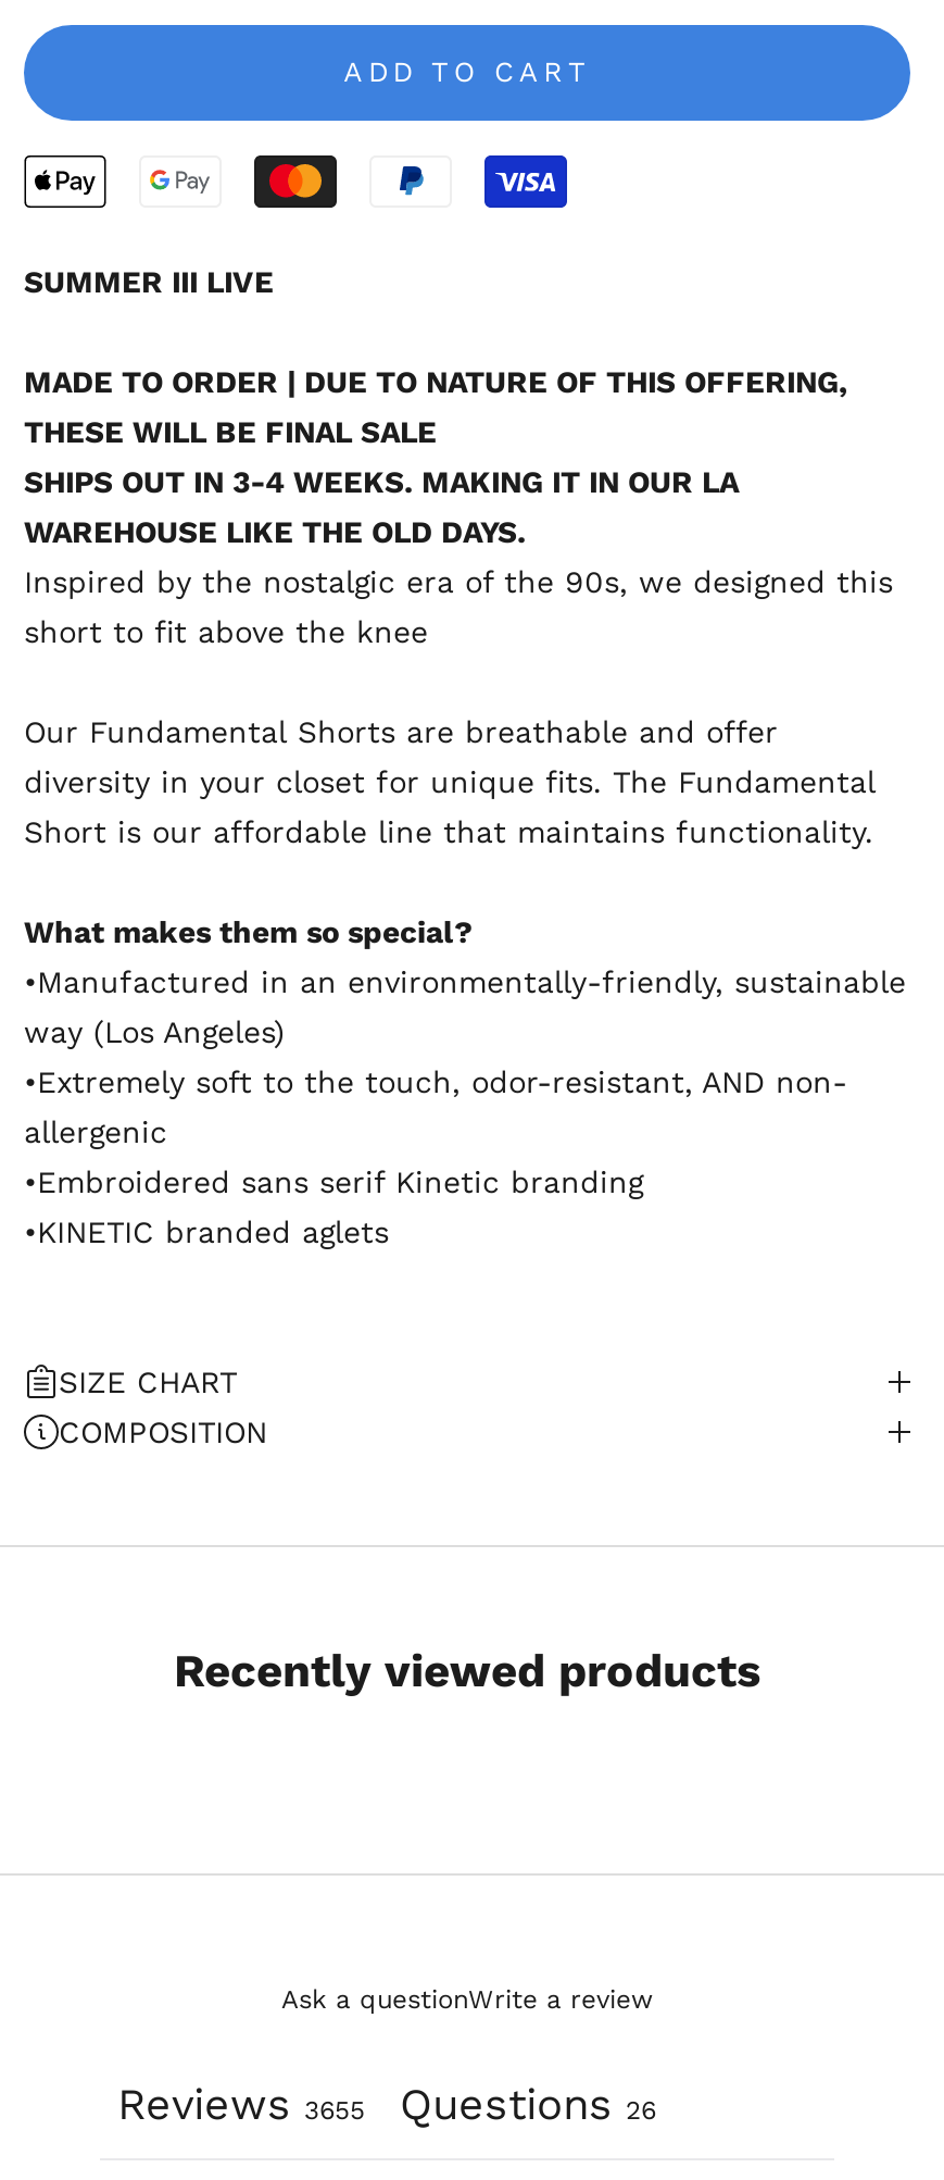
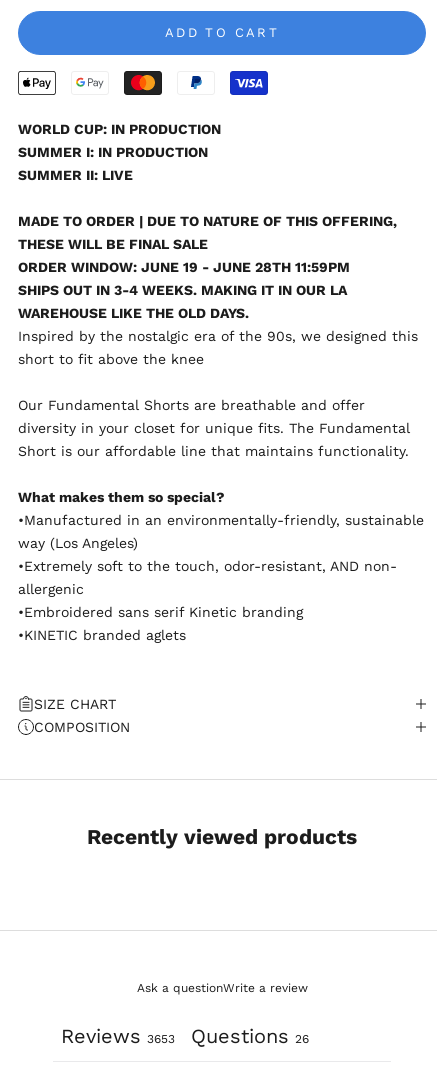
[24,263,274,298] SUMMER III LIVE -> [18,120,221,182] WORLD CUP: IN PRODUCTION | SUMMER I: IN PRODUCTION | SUMMER II: LIVE
none -> [18,258,350,274] ORDER WINDOW: JUNE 19 - JUNE 28TH 11:59PM
[117,2077,656,2129] Reviews 3655 Questions 26 -> [61,1023,309,1047] Reviews 3653 Questions 26

